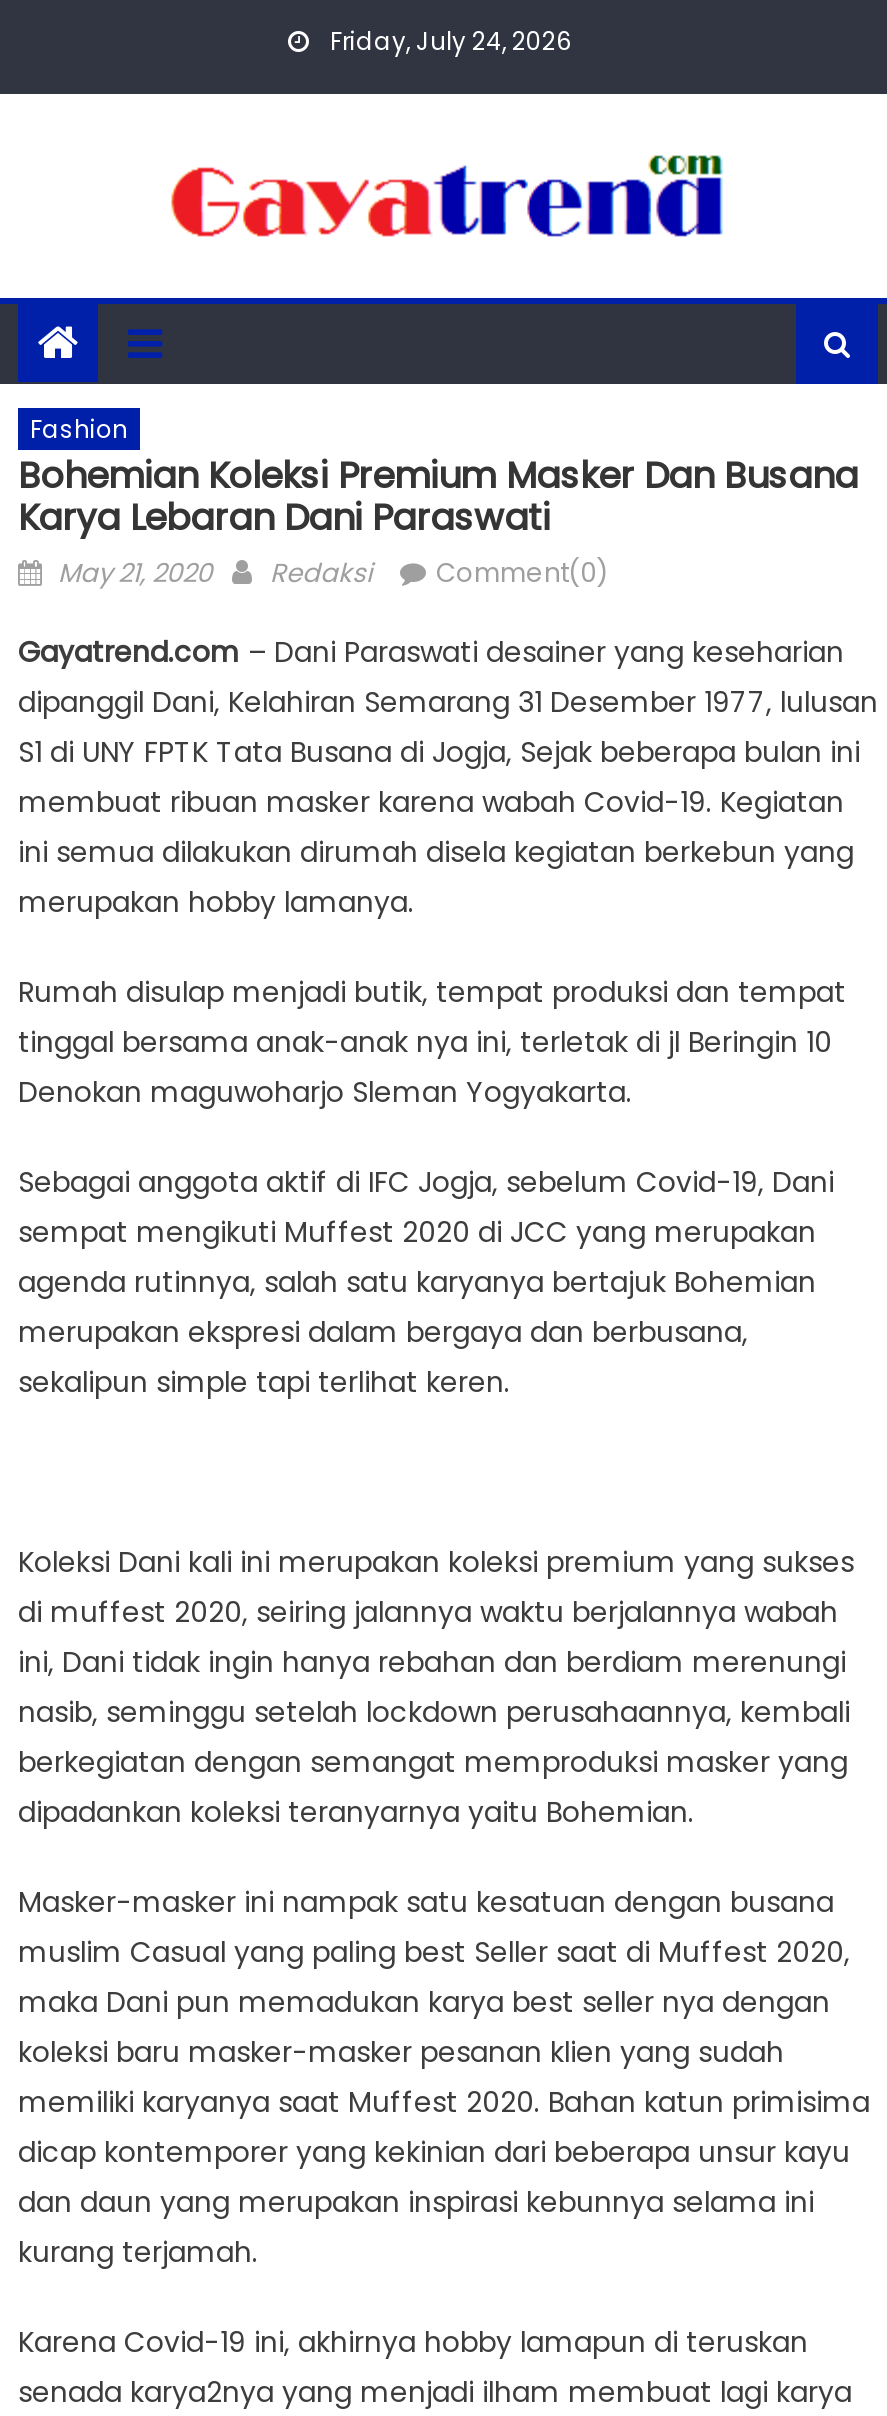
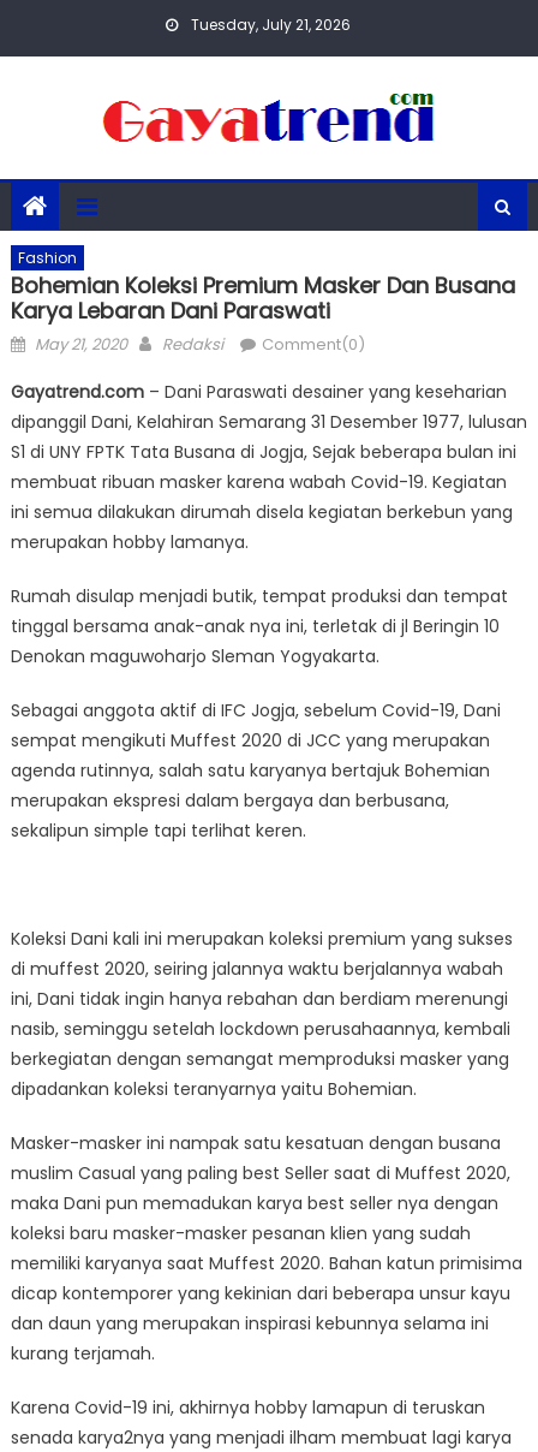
[324,24,572,58] Friday, July 24, 2026 -> [187,14,351,35] Tuesday, July 21, 2026

